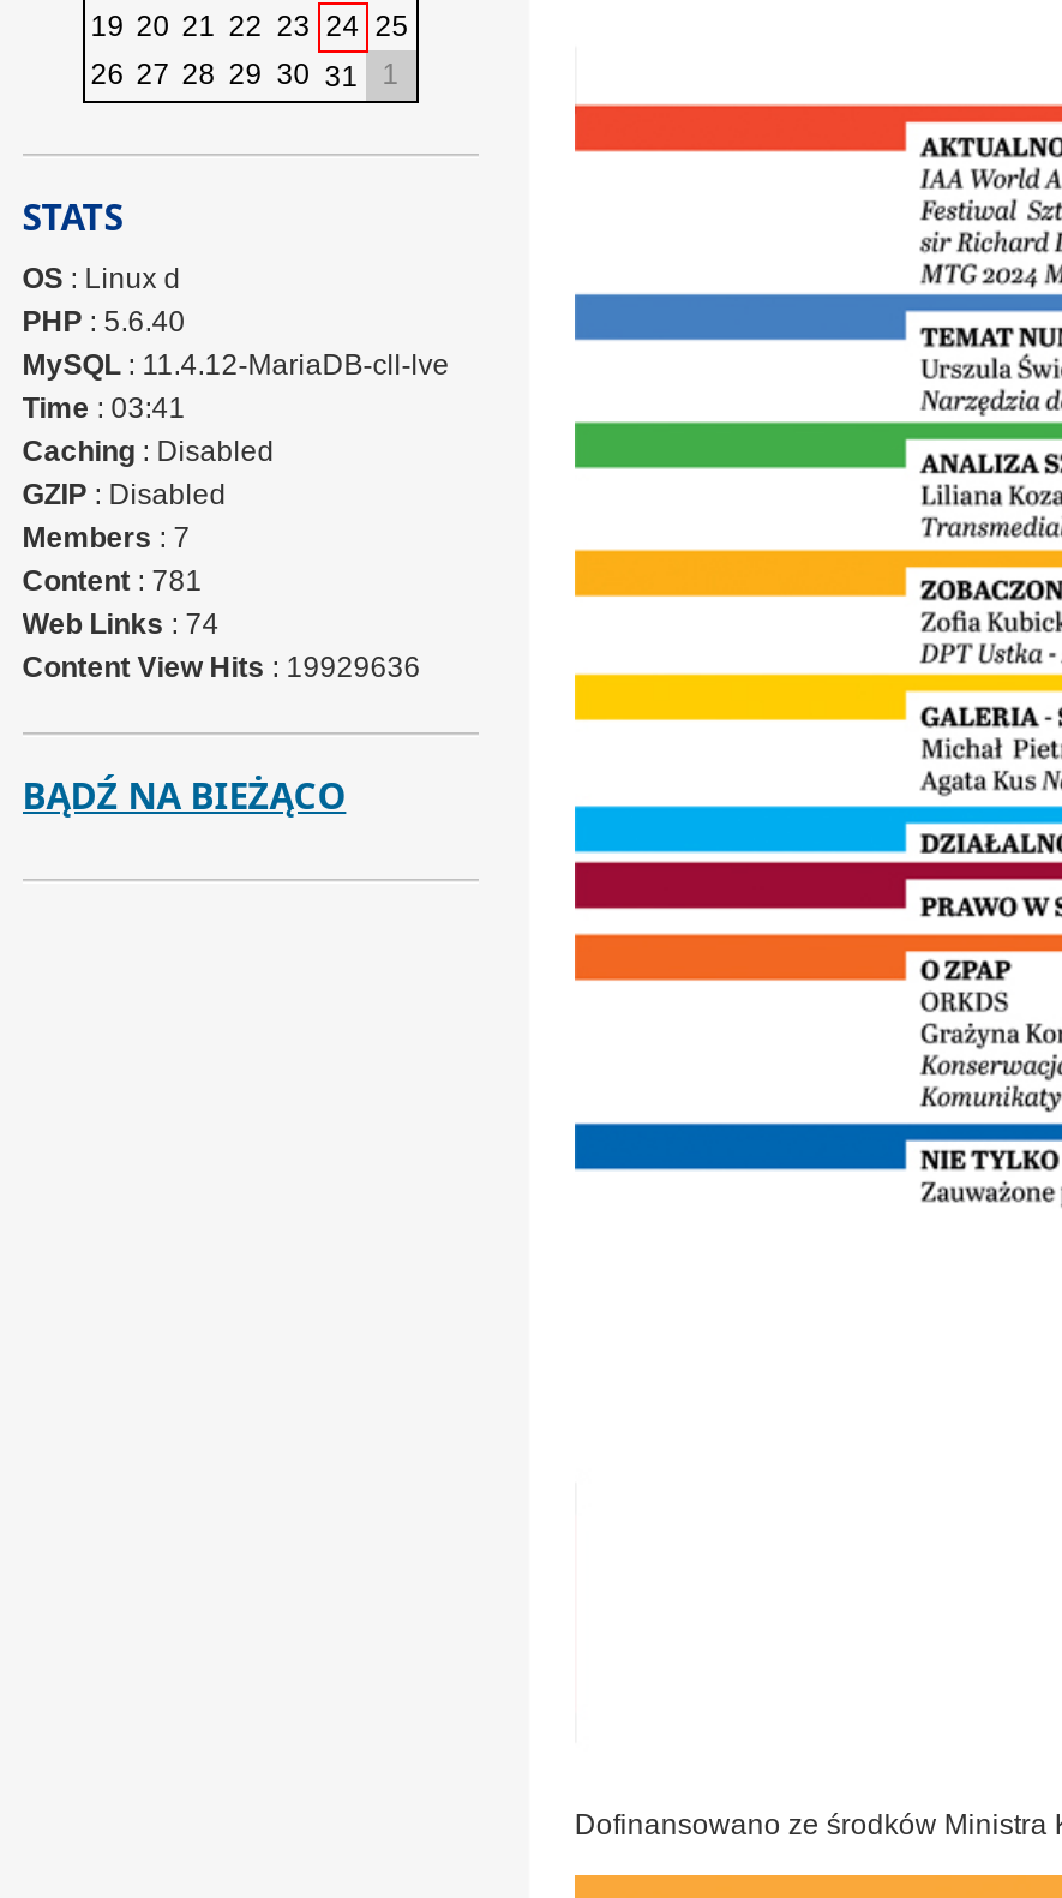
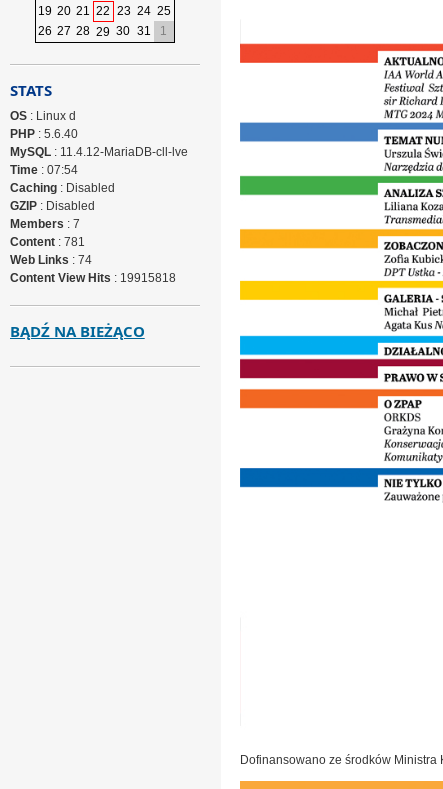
[22,391,185,425] Time: 03:41 -> [10,163,78,177] Time: 07:54
[22,651,420,684] Content View Hits: 19929636 -> [10,271,176,285] Content View Hits: 19915818

